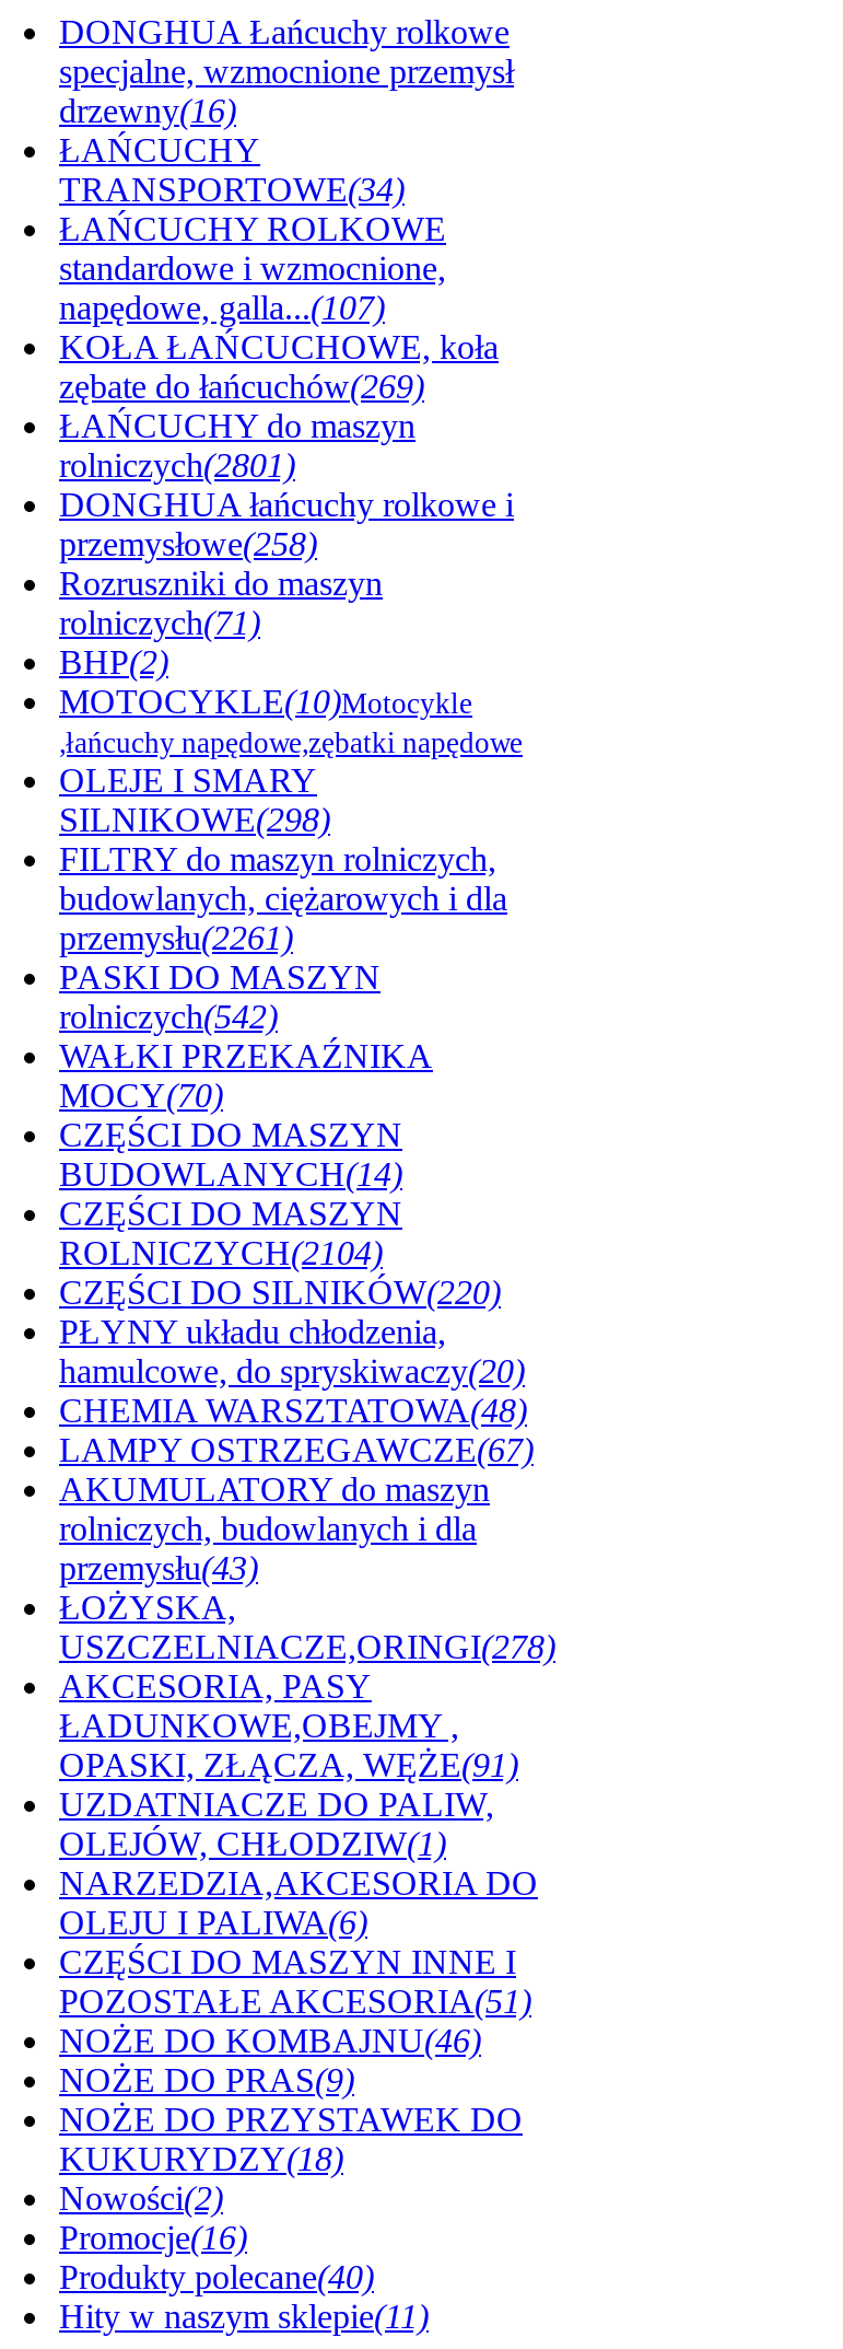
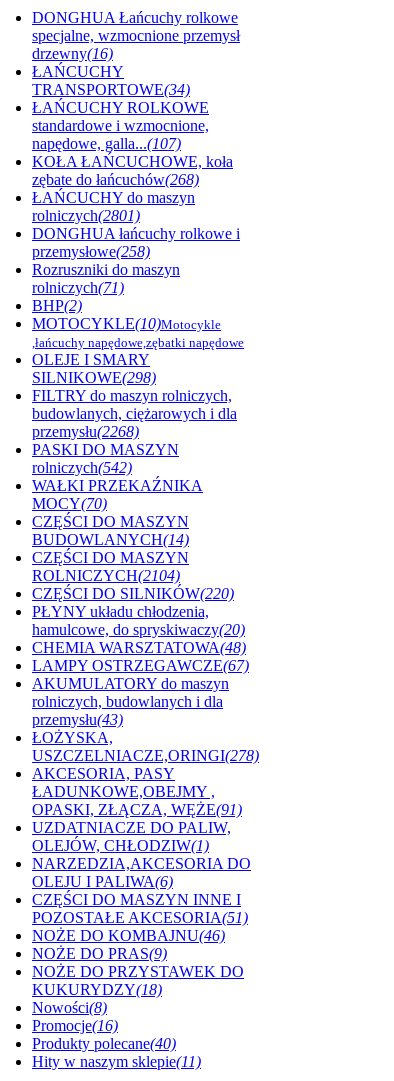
[59,368,424,405] zębate do łańcuchów(269) -> [32,171,199,188] zębate do łańcuchów(268)
[59,919,293,956] przemysłu(2261) -> [32,423,139,440] przemysłu(2268)
[59,2179,223,2217] Nowości(2) -> [32,999,107,1016] Nowości(8)

